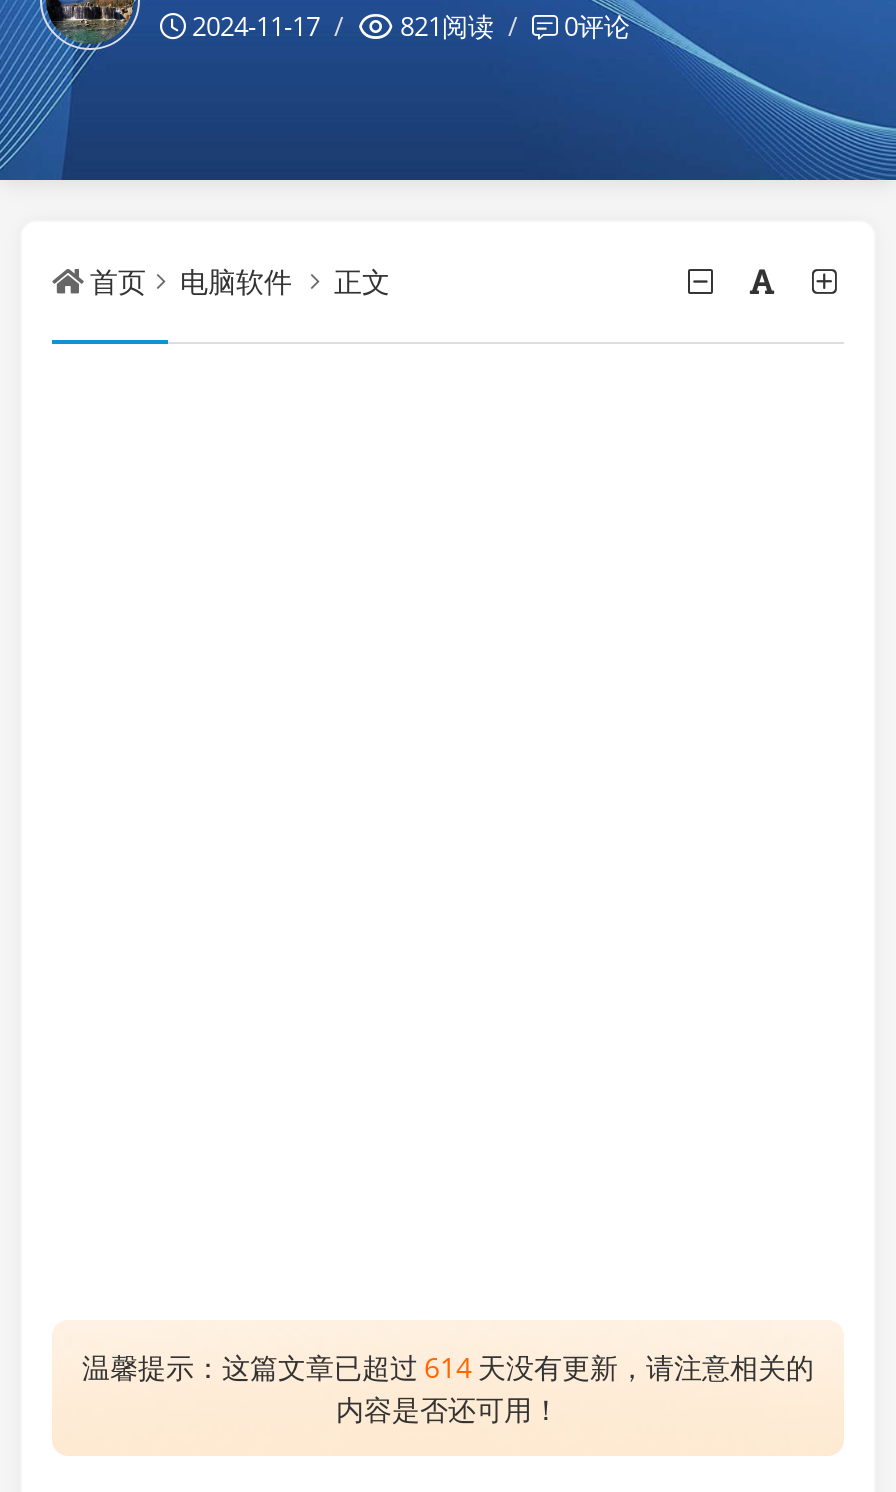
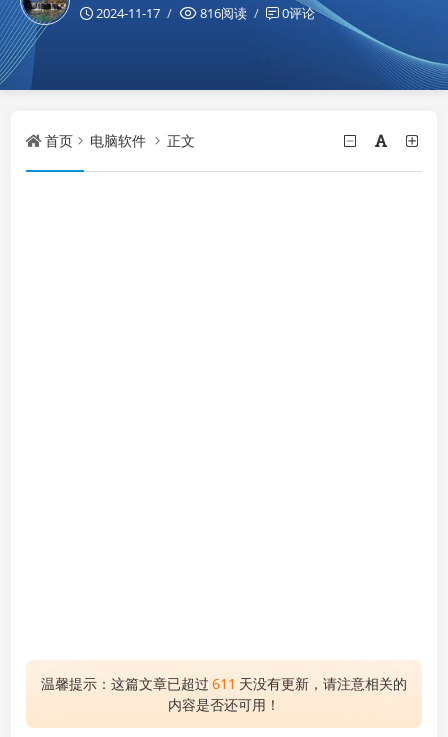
[400,7,630,43] 821阅读 0评论 -> [200,3,315,21] 816阅读 0评论
[82,1348,814,1386] 温馨提示：这篇文章已超过 614 天没有更新，请注意相关的 -> [41,674,407,693] 温馨提示：这篇文章已超过 611 天没有更新，请注意相关的

